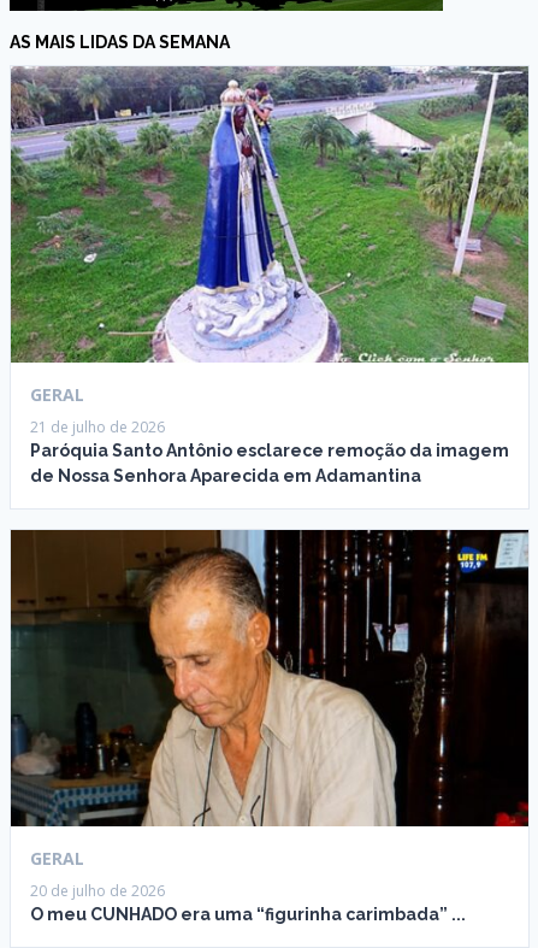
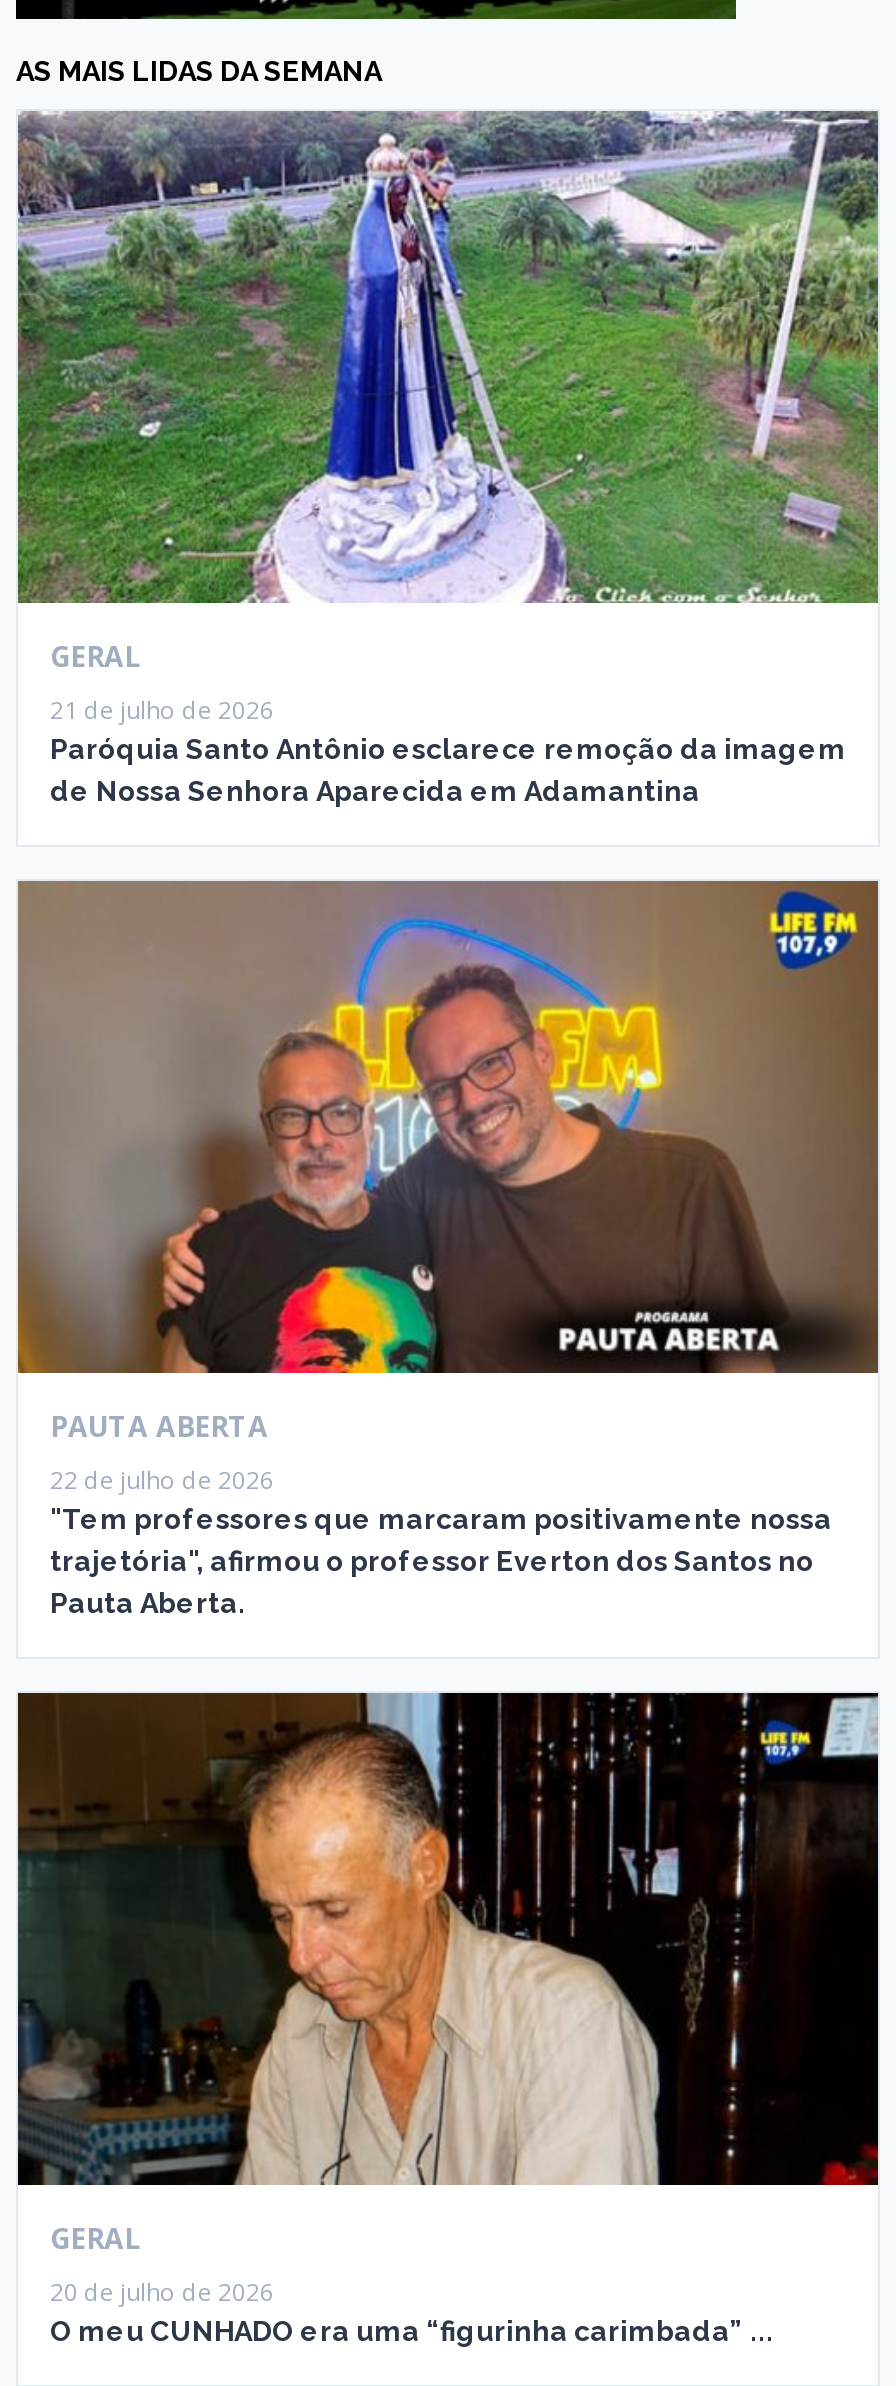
none -> [18,880,880,1619] [image] | PAUTA ABERTA | 22 de julho de 2026 | "Tem professores que marcaram positivamente nossa | trajetória", afirmou o professor Everton dos Santos no | Pauta Aberta.

